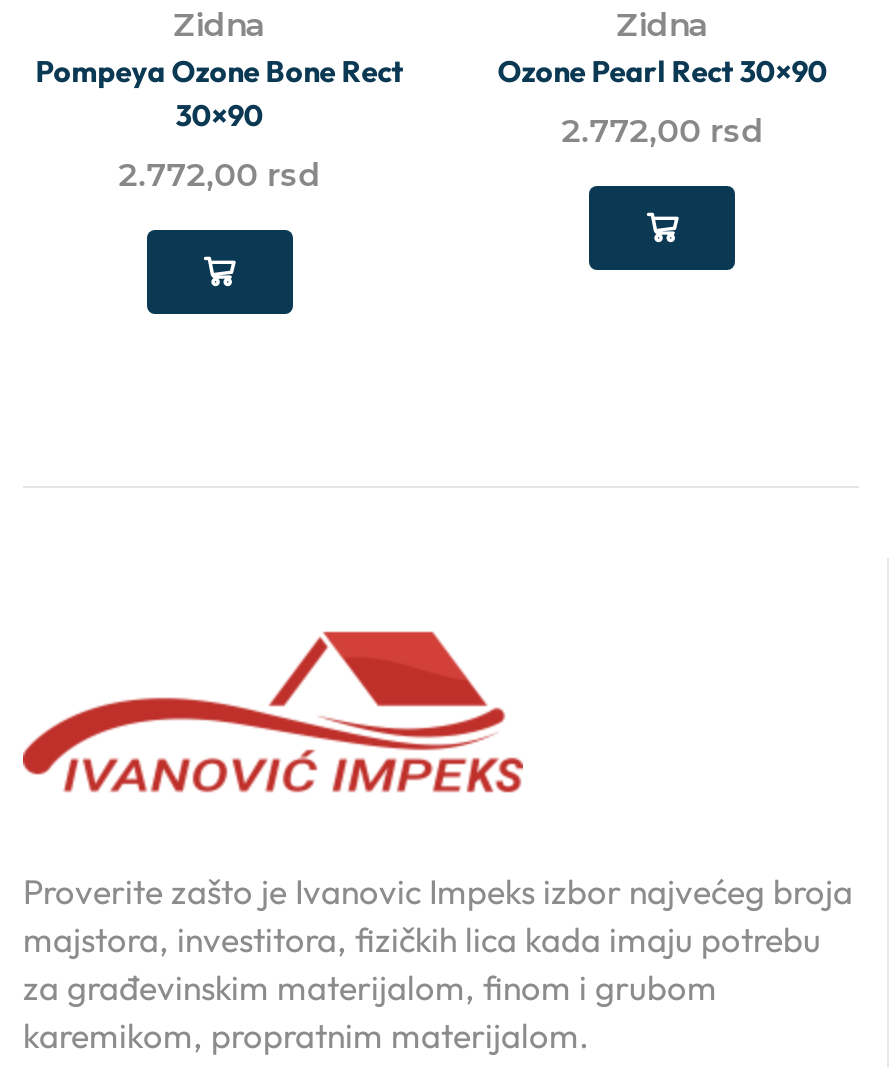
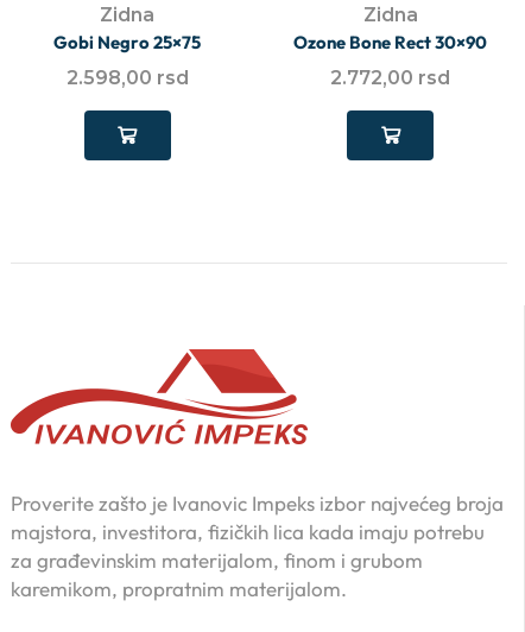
[35,52,403,134] Pompeya Ozone Bone Rect | 30×90 -> [54,31,201,54] Gobi Negro 25×75
[497,52,827,90] Ozone Pearl Rect 30×90 -> [294,31,487,54] Ozone Bone Rect 30×90
[119,156,321,194] 2.772,00 rsd -> [66,67,189,89] 2.598,00 rsd

